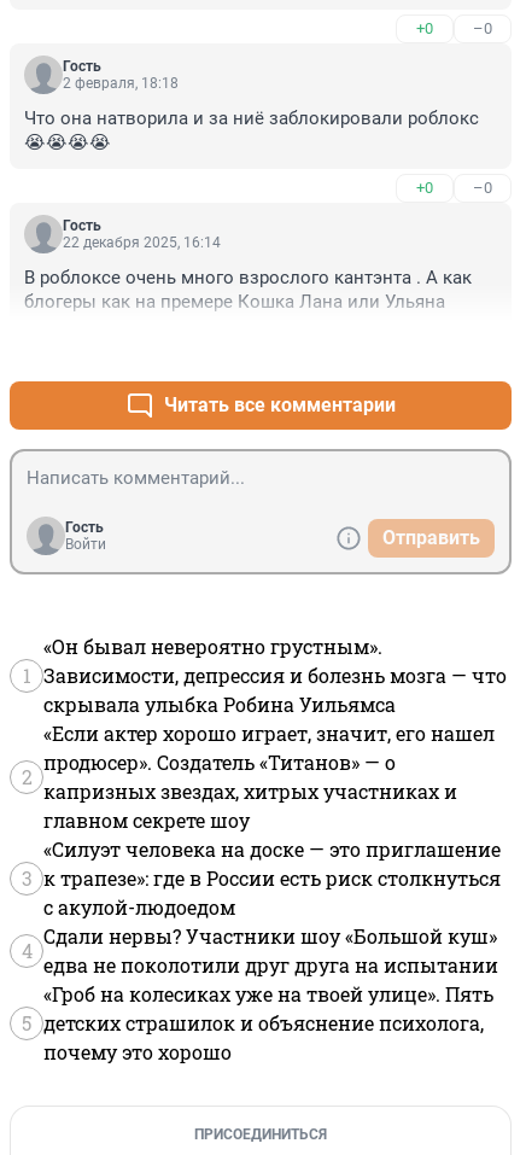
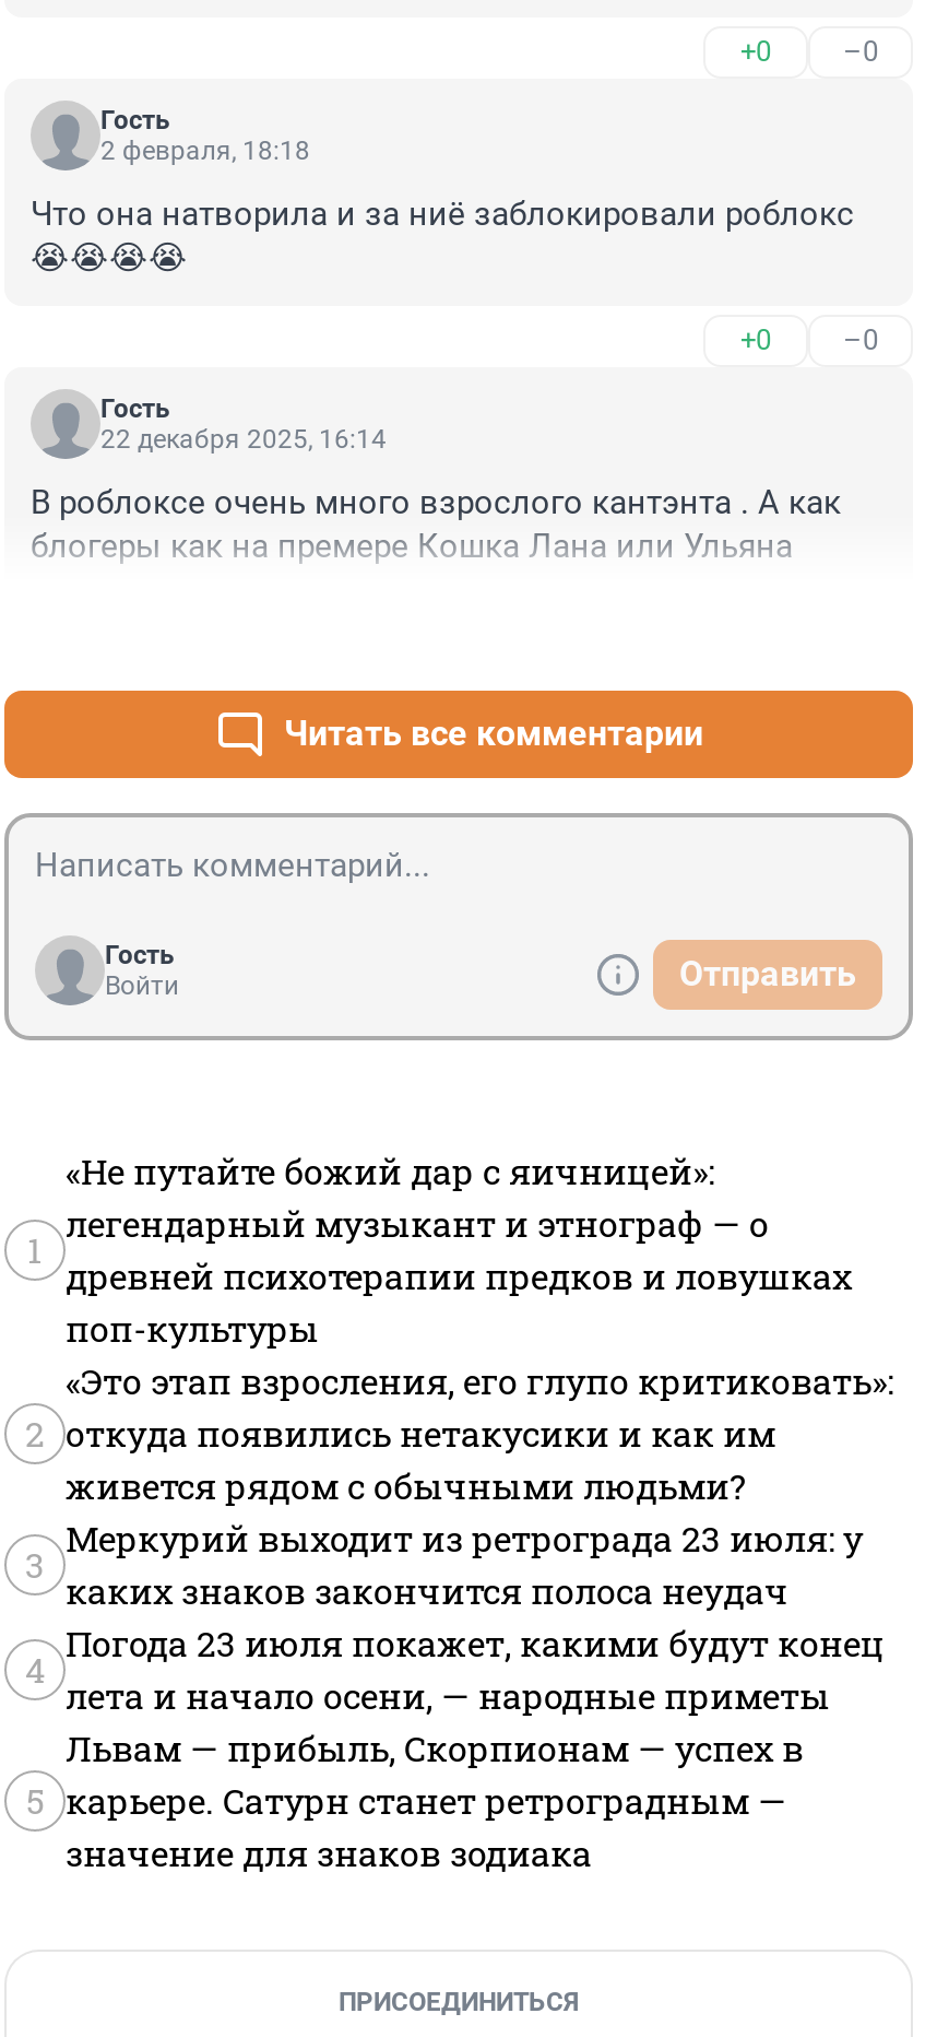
[43,634,507,717] «Он бывал невероятно грустным». | Зависимости, депрессия и болезнь мозга — что | скрывала улыбка Робина Уильямса -> [66,1148,852,1352] «Не путайте божий дар с яичницей»: | легендарный музыкант и этнограф — о | древней психотерапии предков и ловушках | поп-культуры
[43,721,495,833] «Если актер хорошо играет, значит, его нашел | продюсер». Создатель «Титанов» — о | капризных звездах, хитрых участниках и | главном секрете шоу -> [66,1358,893,1509] «Это этап взросления, его глупо критиковать»: | откуда появились нетакусики и как им | живется рядом с обычными людьми?
[43,837,501,920] «Силуэт человека на доске — это приглашение | к трапезе»: где в России есть риск столкнуться | с акулой-людоедом -> [66,1516,863,1614] Меркурий выходит из ретрограда 23 июля: у | каких знаков закончится полоса неудач
[43,924,498,978] Сдали нервы? Участники шоу «Большой куш» | едва не поколотили друг друга на испытании -> [66,1620,885,1719] Погода 23 июля покажет, какими будут конец | лета и начало осени, — народные приметы
[43,982,493,1065] «Гроб на колесиках уже на твоей улице». Пять | детских страшилок и объяснение психолога, | почему это хорошо -> [66,1725,804,1876] Львам — прибыль, Скорпионам — успех в | карьере. Сатурн станет ретроградным — | значение для знаков зодиака

